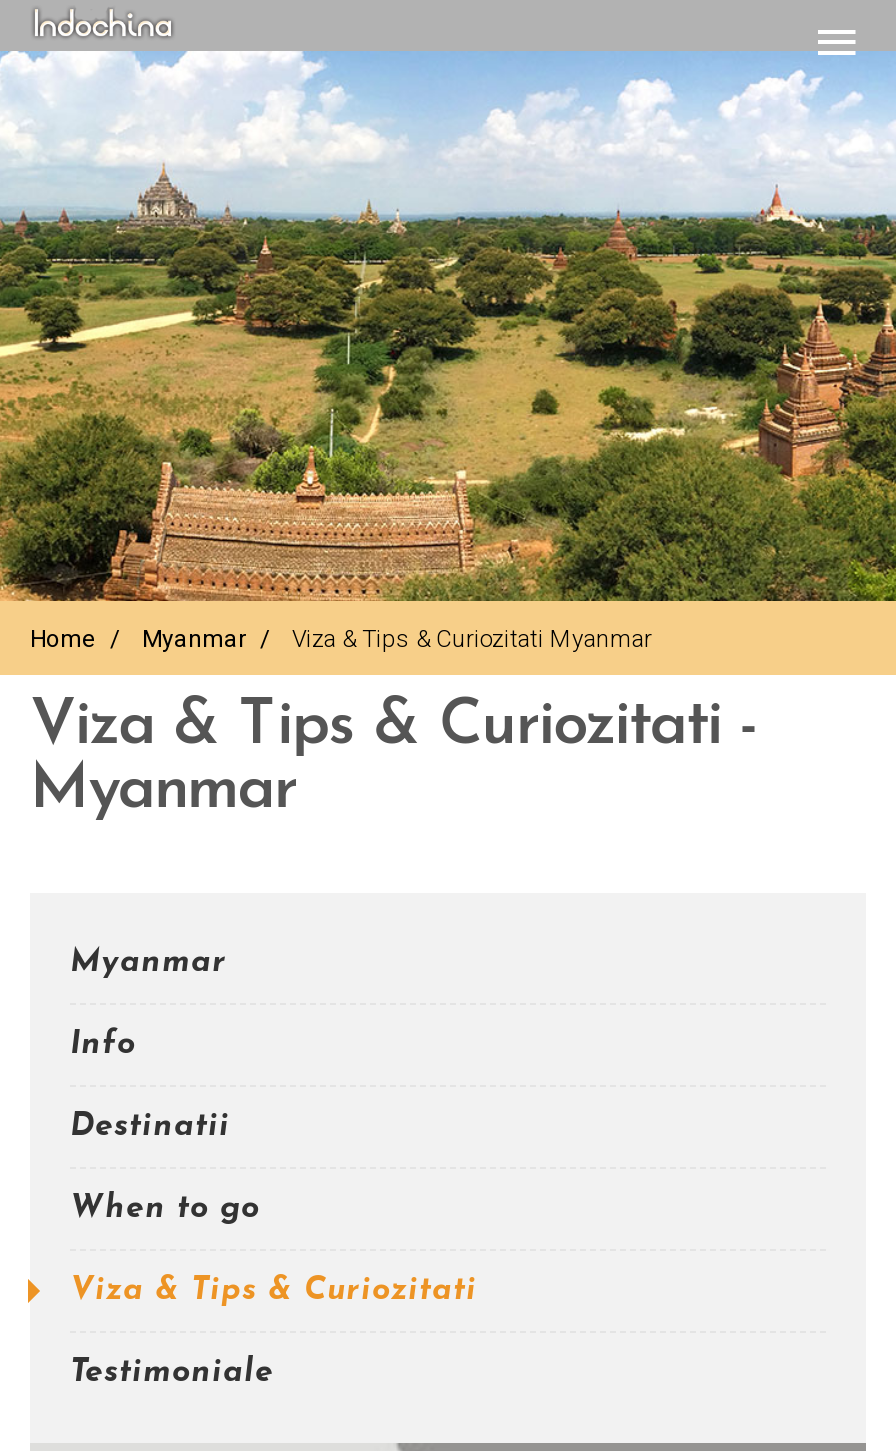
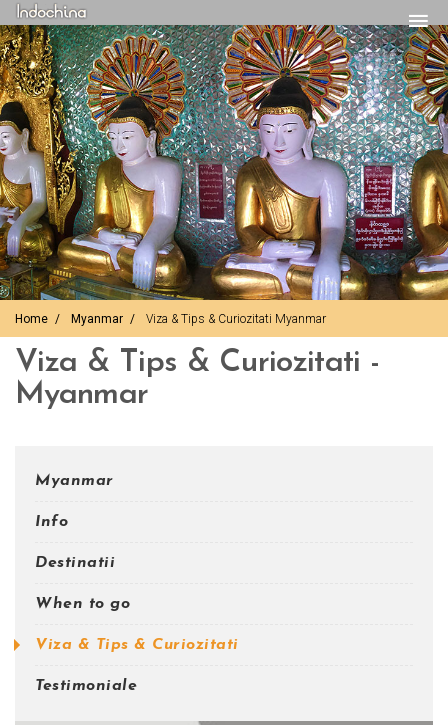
[6,49,890,603] [image] -> [3,24,445,301] [image]

